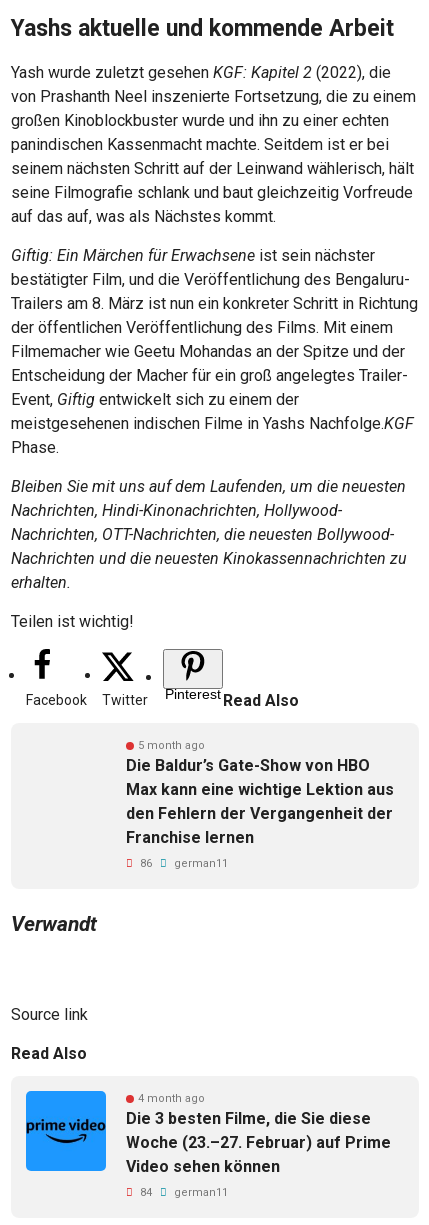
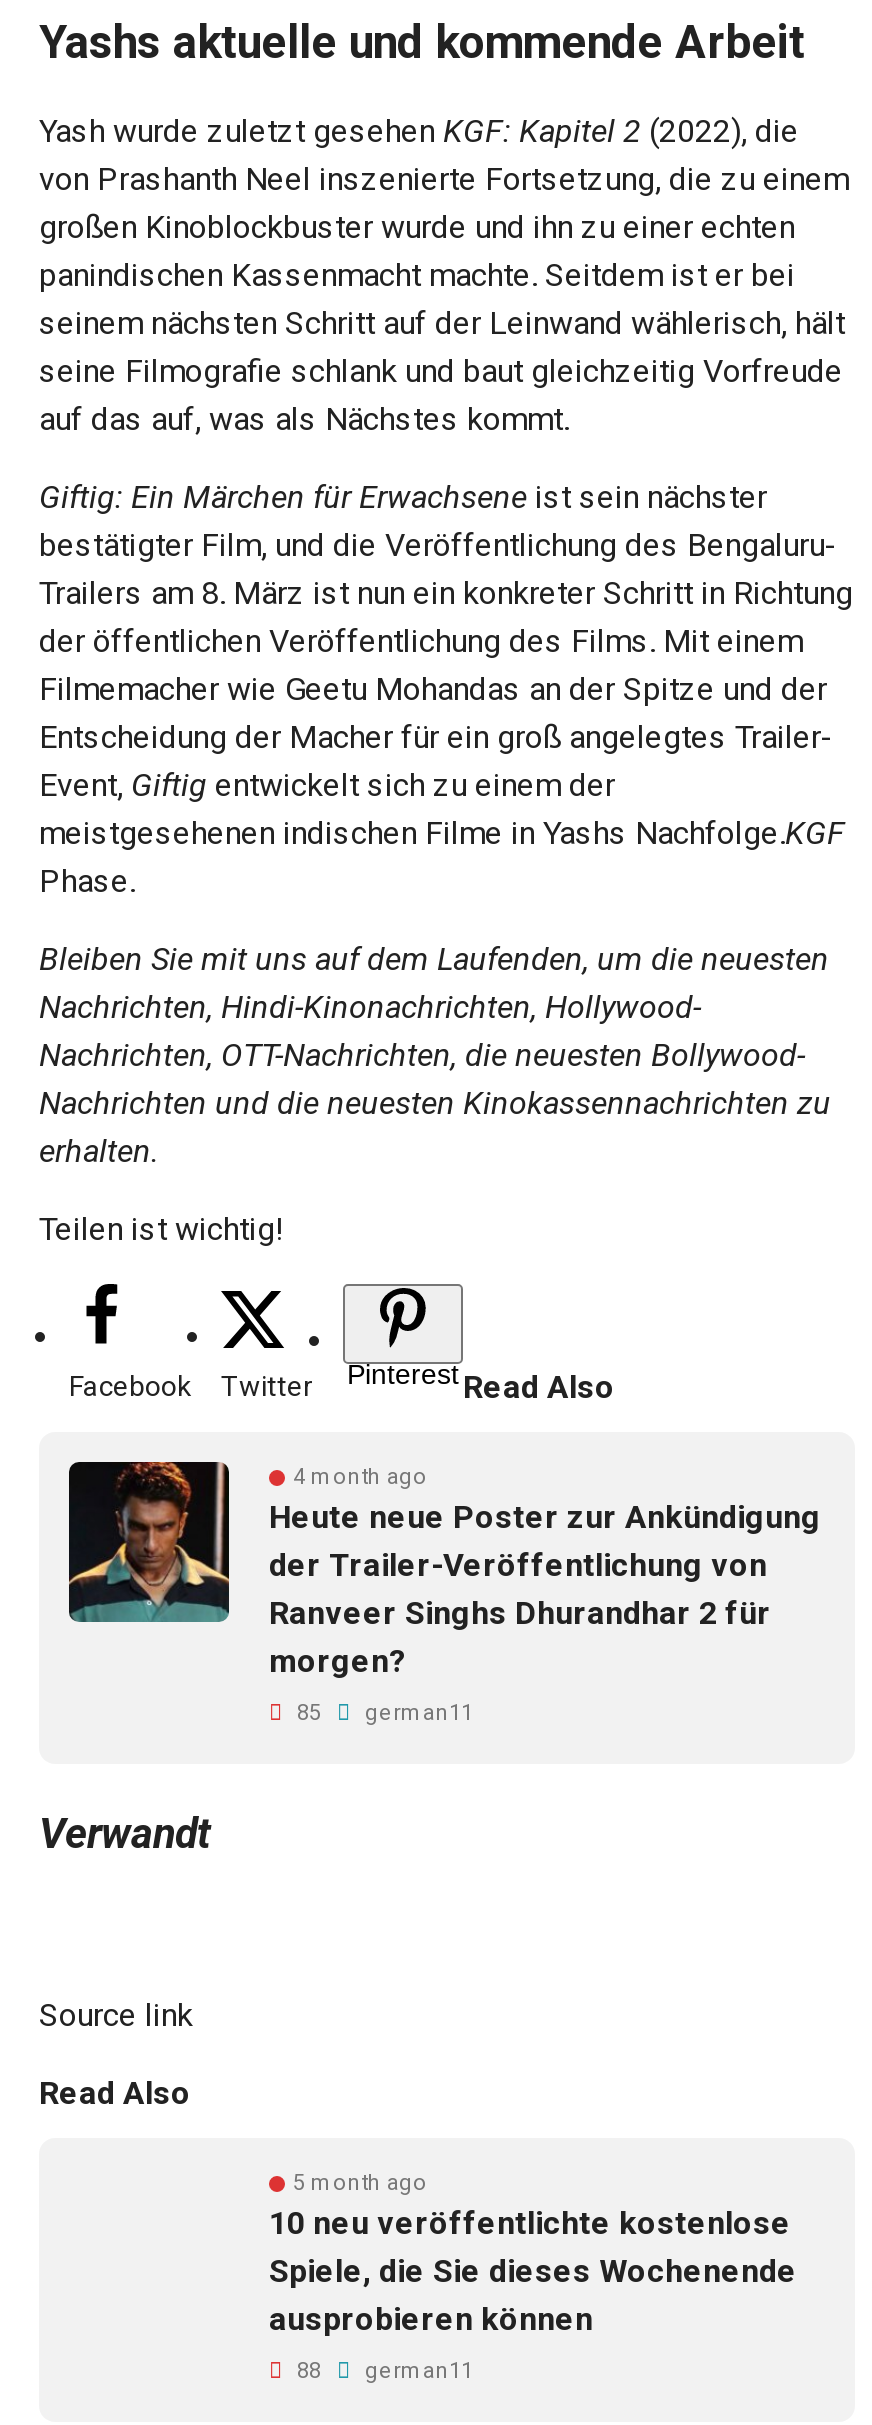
none -> [67,1460,231,1624] [image]
[126,739,394,847] 5 month ago | Die Baldur’s Gate-Show von HBO | Max kann eine wichtige Lektion aus | den Fehlern der Vergangenheit der | Franchise lernen -> [269,1464,821,1680] 4 month ago | Heute neue Poster zur Ankündigung | der Trailer-Veröffentlichung von | Ranveer Singhs Dhurandhar 2 für | morgen?
[137,857,228,870] 86 german11 -> [291,1700,473,1726] 85 german11
[25,1090,107,1172] [image] -> none
[126,1092,391,1176] 4 month ago | Die 3 besten Filme, die Sie diese | Woche (23.–27. Februar) auf Prime | Video sehen können -> [269,2170,797,2338] 5 month ago | 10 neu veröffentlichte kostenlose | Spiele, die Sie dieses Wochenende | ausprobieren können
[137,1186,228,1199] 84 german11 -> [291,2358,473,2384] 88 german11

